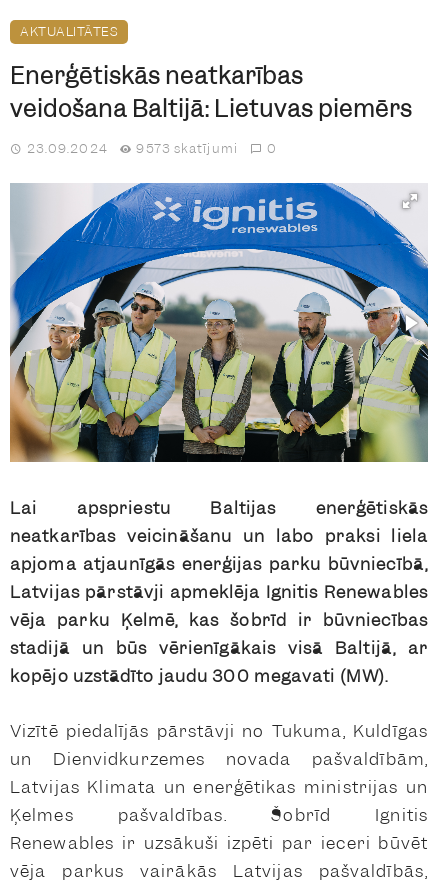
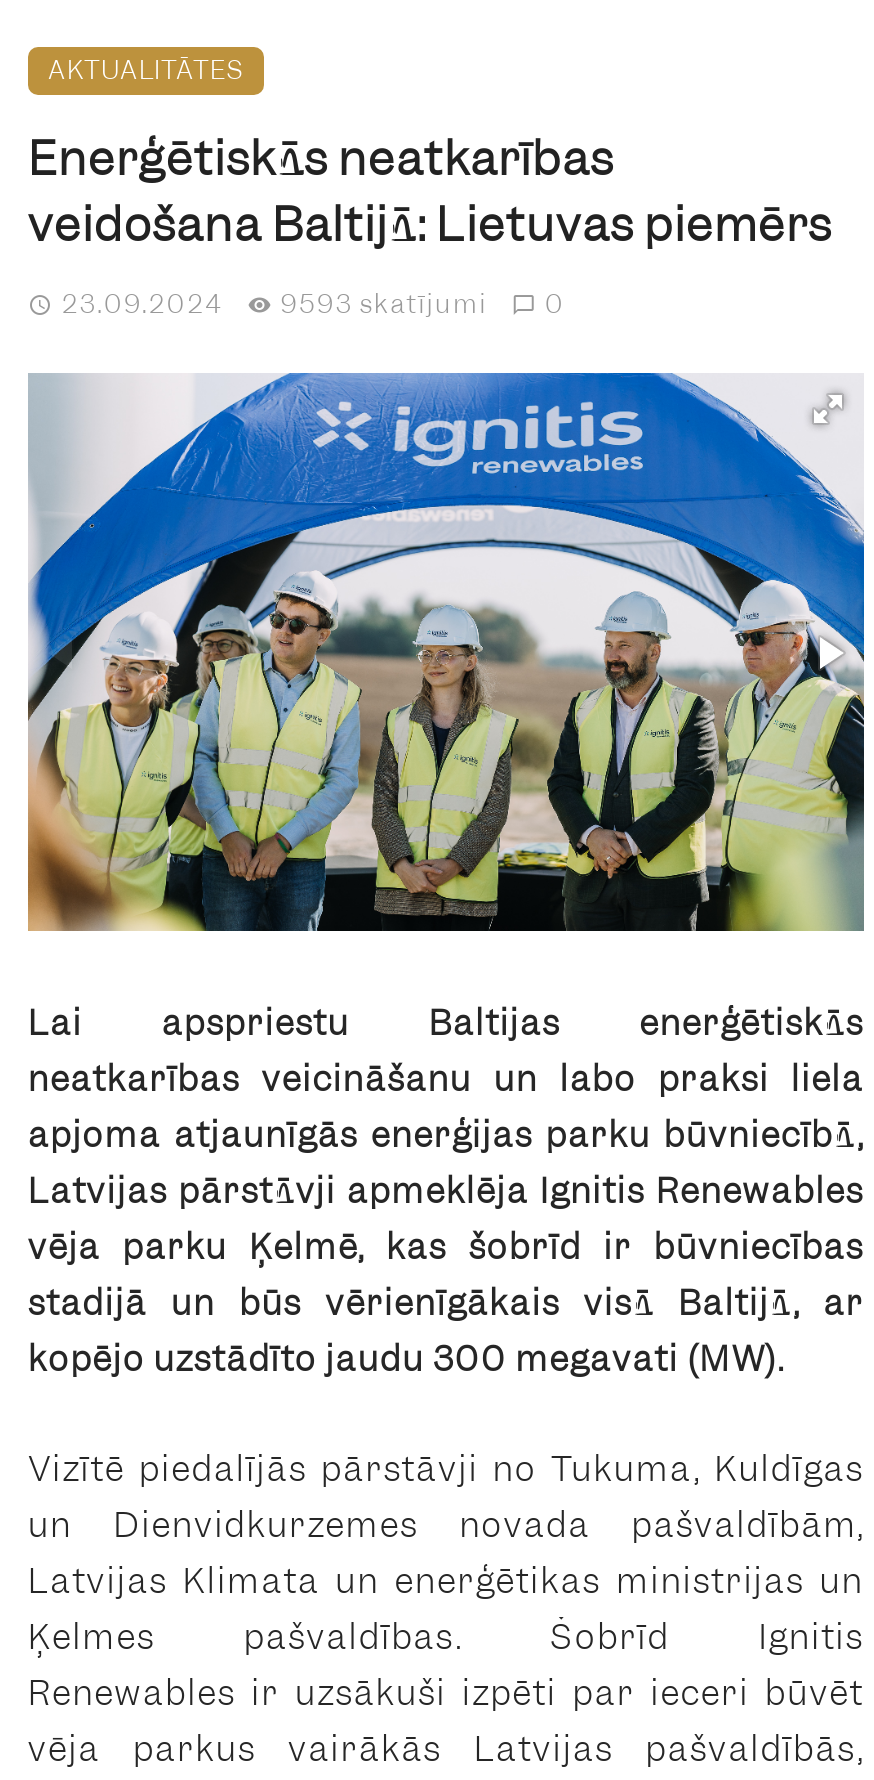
[136,140,238,157] 9573 skatījumi -> [281,287,488,321] 9593 skatījumi

